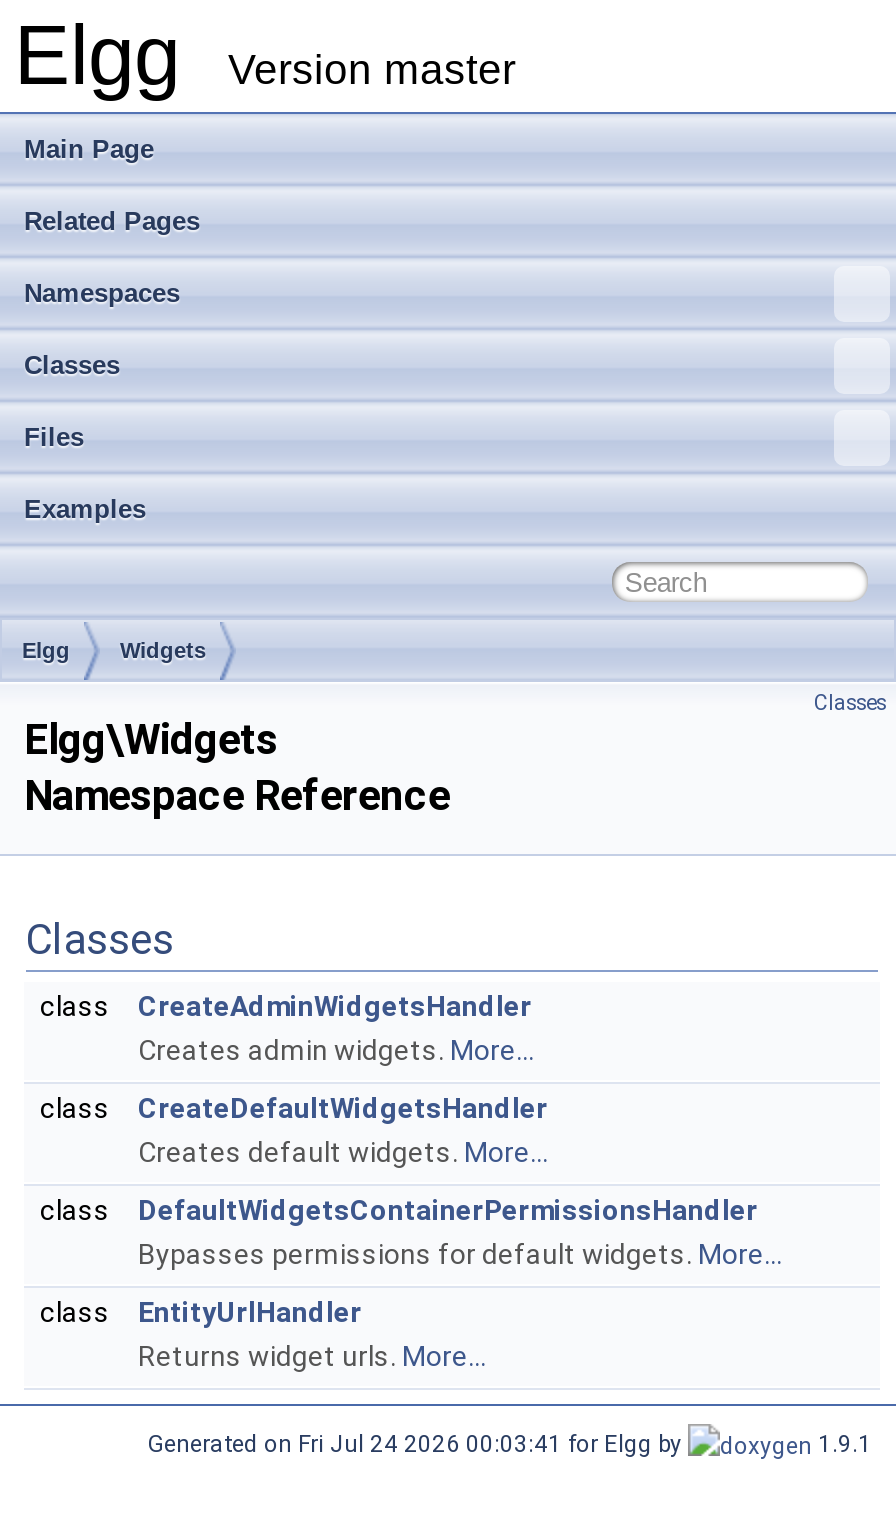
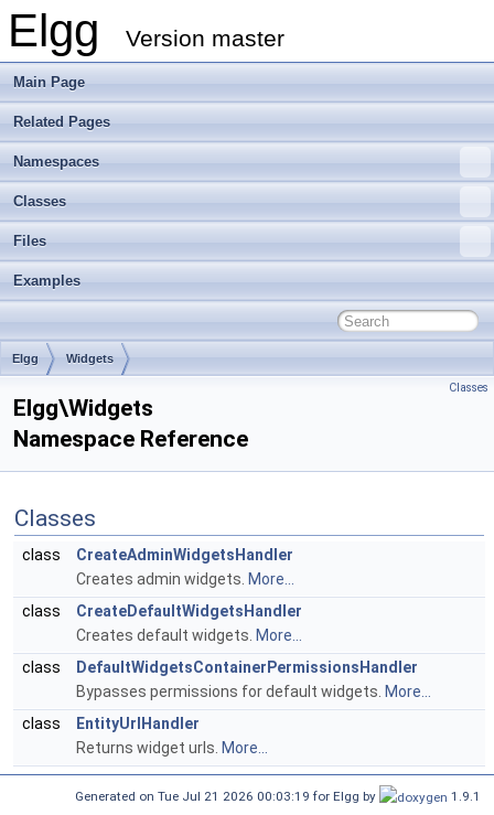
[148,1430,688,1458] Generated on Fri Jul 24 2026 00:03:41 for Elgg by -> [75,789,379,804] Generated on Tue Jul 21 2026 00:03:19 for Elgg by

